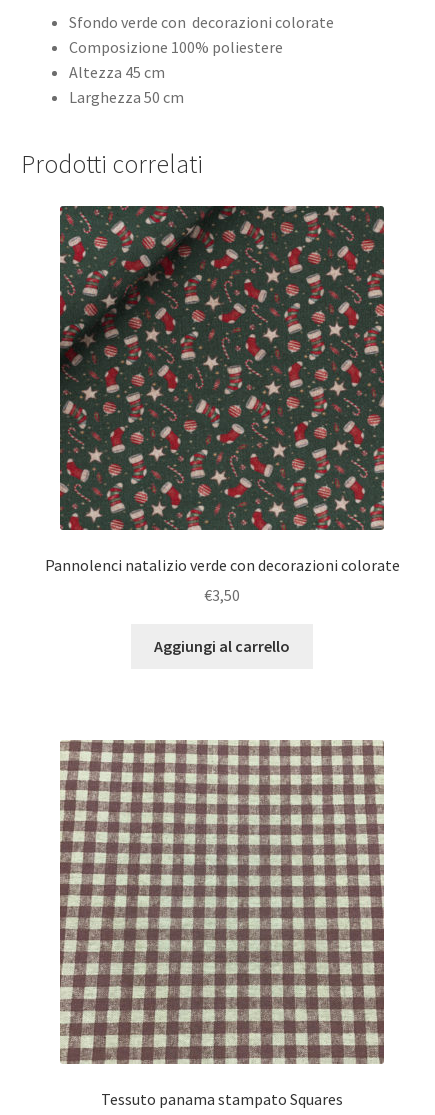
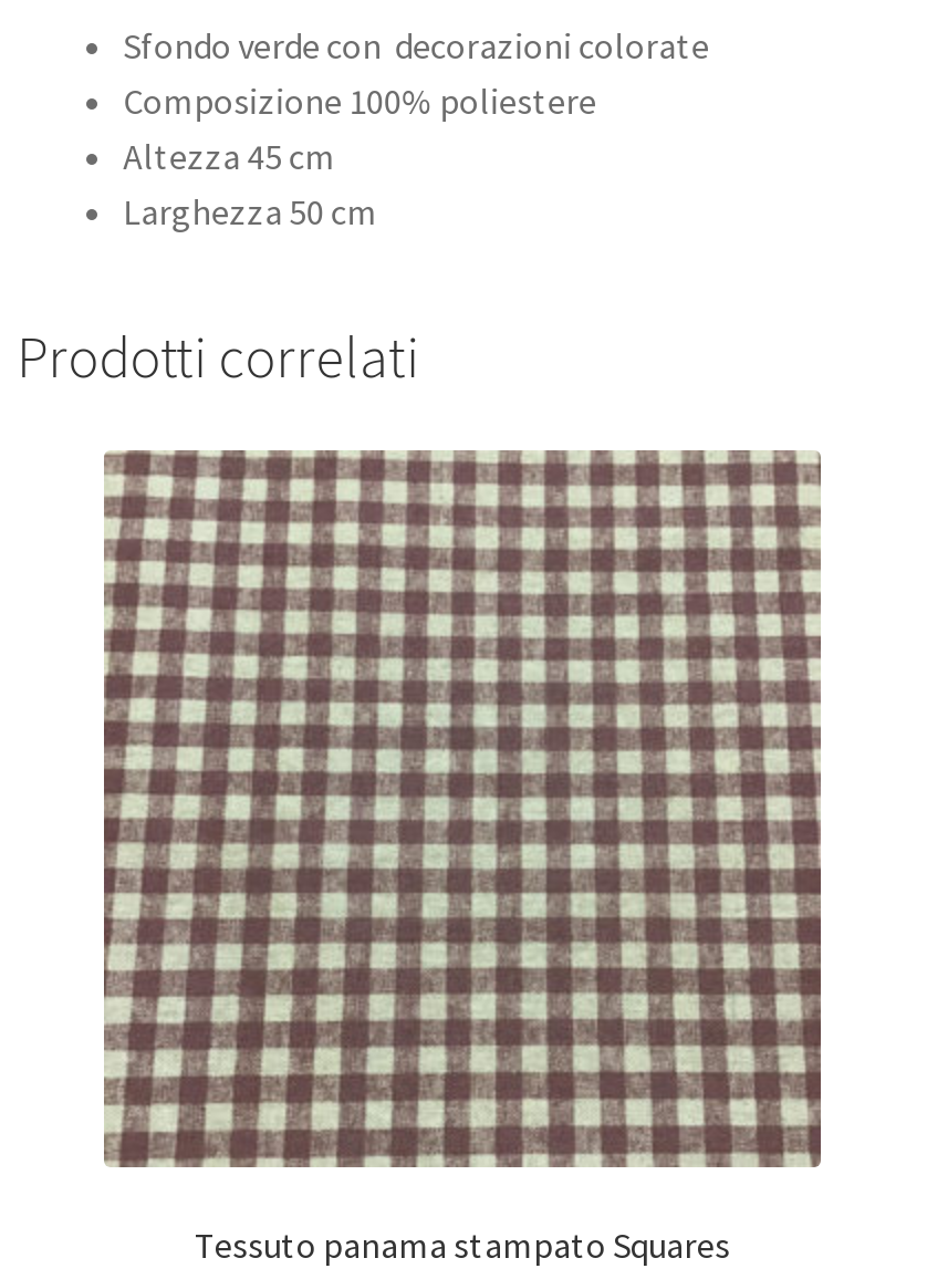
[44,205,399,656] [image] | Pannolenci natalizio verde con decorazioni colorate | €3,50 | Aggiungi al carrello -> none

